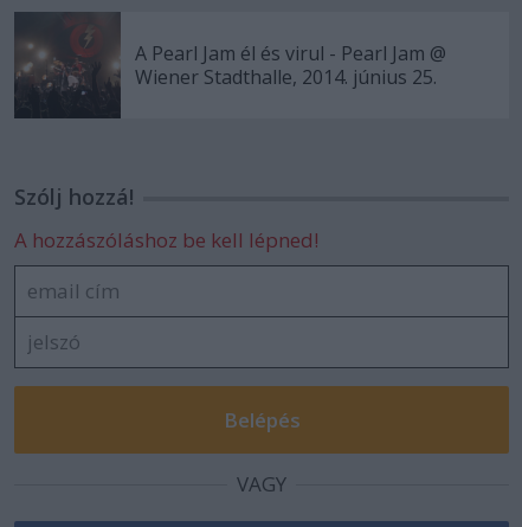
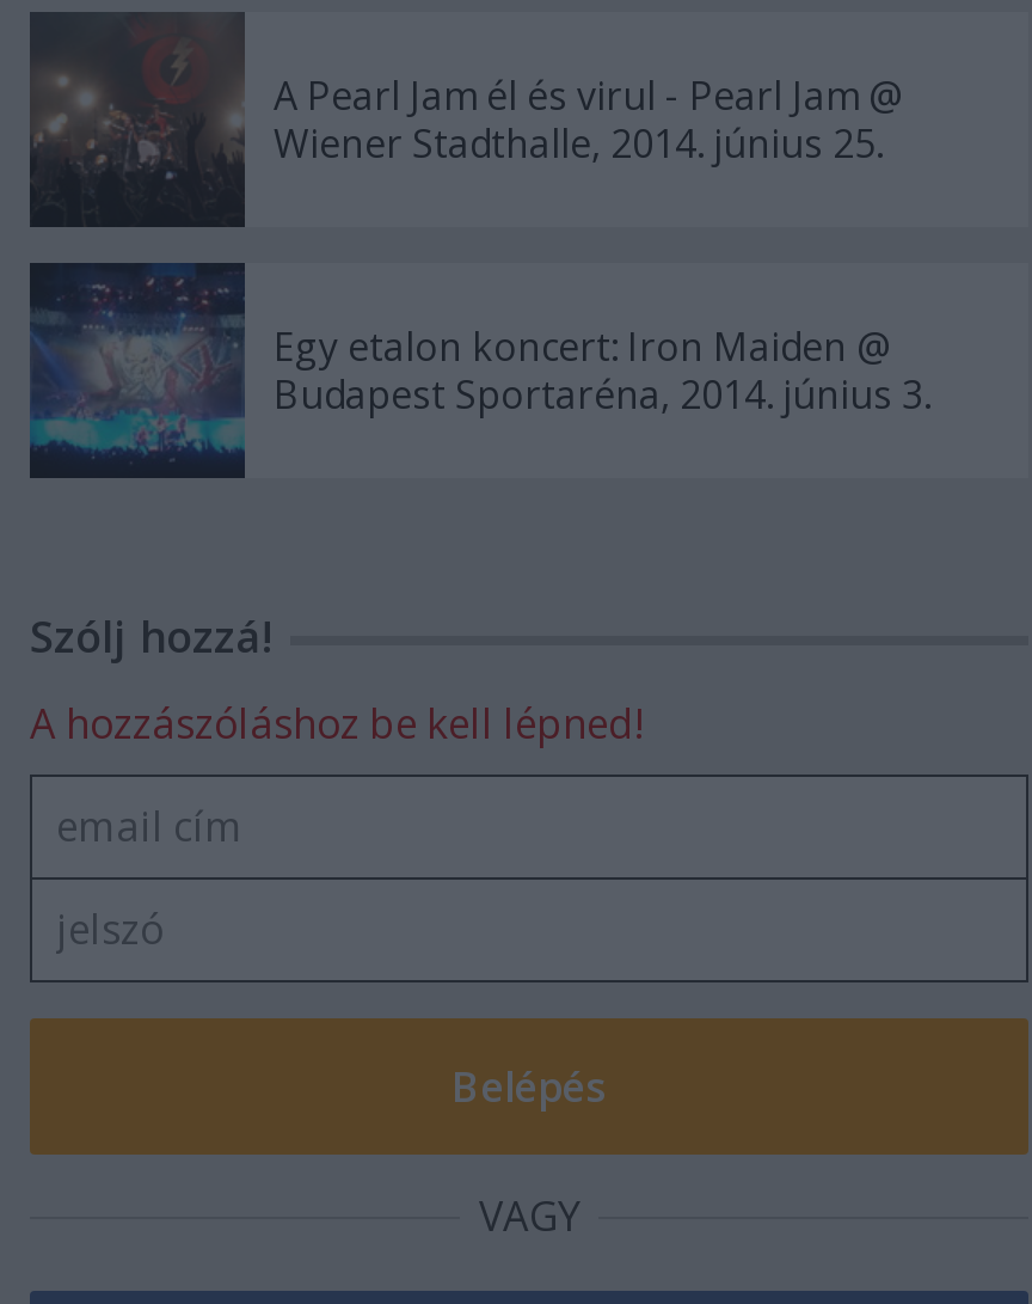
none -> [27,263,930,466] [image] | Egy etalon koncert: Iron Maiden @ | Budapest Sportaréna, 2014. június 3.

